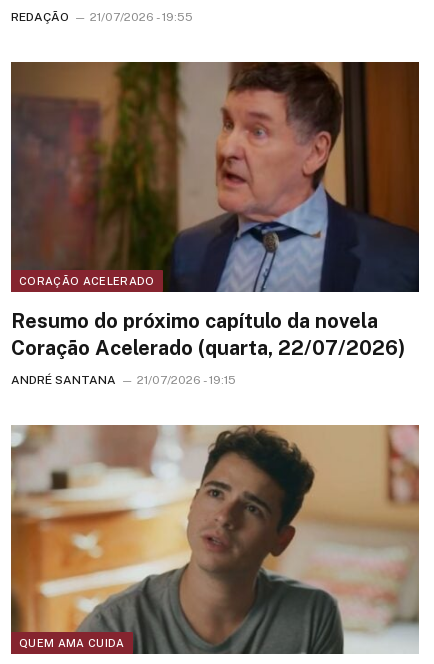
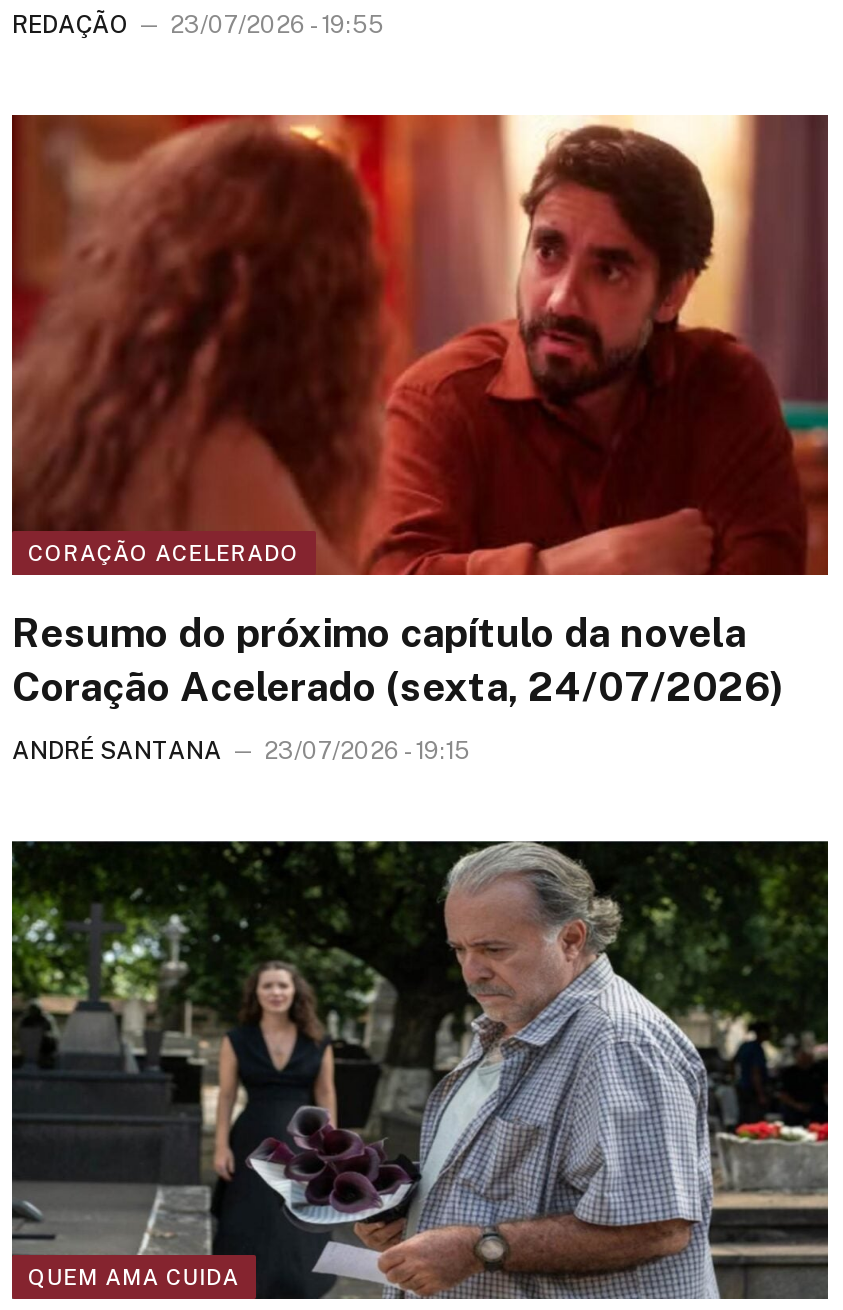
[11,10,193,24] REDAÇÃO 21/07/2026 - 19:55 -> [12,11,384,39] REDAÇÃO 23/07/2026 - 19:55
[11,61,420,293] [image] -> [12,113,830,577] [image]
[11,335,405,359] Coração Acelerado (quarta, 22/07/2026) -> [12,662,784,710] Coração Acelerado (sexta, 24/07/2026)
[11,372,236,386] ANDRÉ SANTANA 21/07/2026 - 19:15 -> [12,736,470,764] ANDRÉ SANTANA 23/07/2026 - 19:15
[10,424,420,654] [image] -> [10,839,830,1301] [image]

